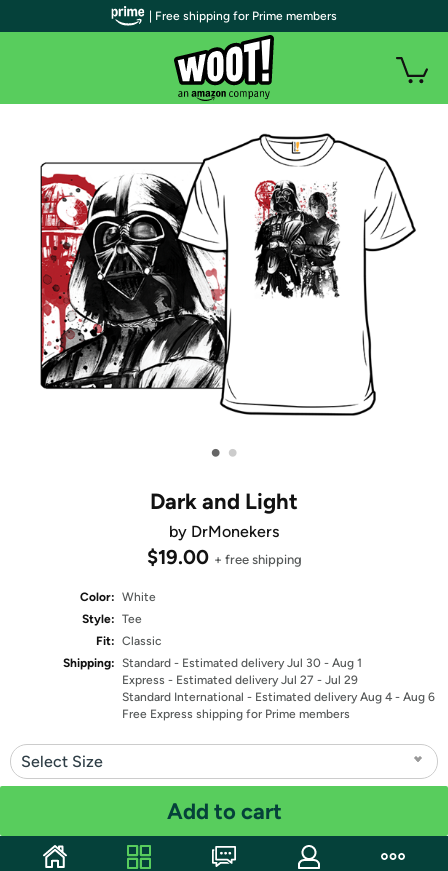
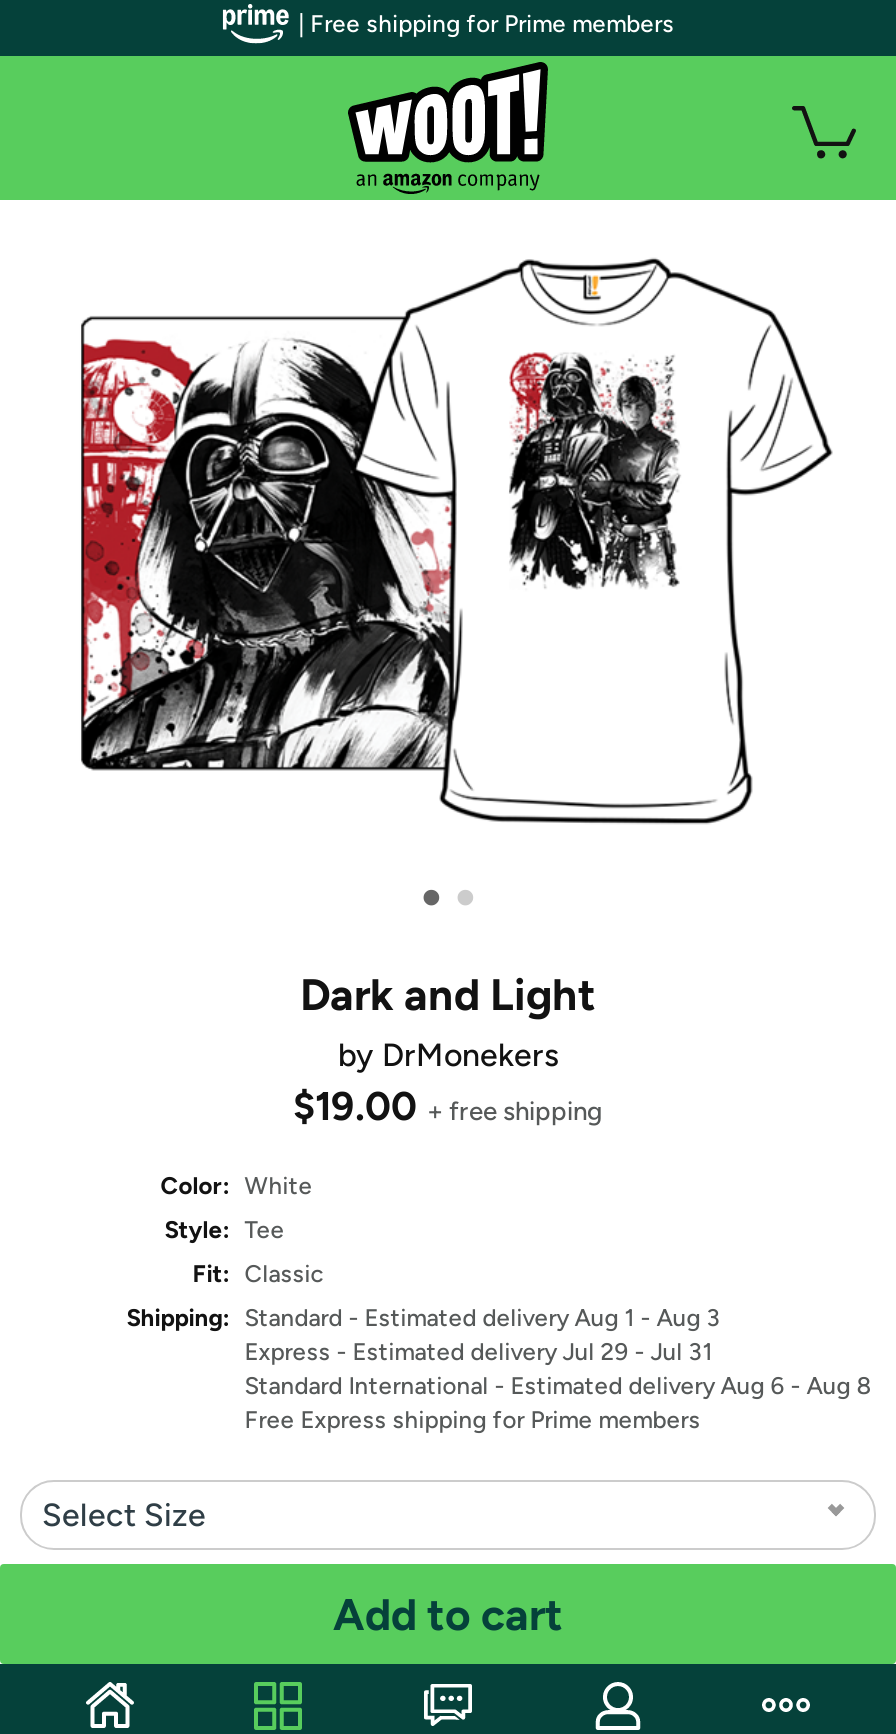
[63,656,362,670] Shipping: Standard - Estimated delivery Jul 30 - Aug 1 -> [126,1304,720,1332] Shipping: Standard - Estimated delivery Aug 1 - Aug 3
[122,673,358,687] Express - Estimated delivery Jul 27 - Jul 29 -> [244,1338,712,1366] Express - Estimated delivery Jul 29 - Jul 31
[122,690,435,704] Standard International - Estimated delivery Aug 4 - Aug 6 -> [244,1372,870,1400] Standard International - Estimated delivery Aug 6 - Aug 8

